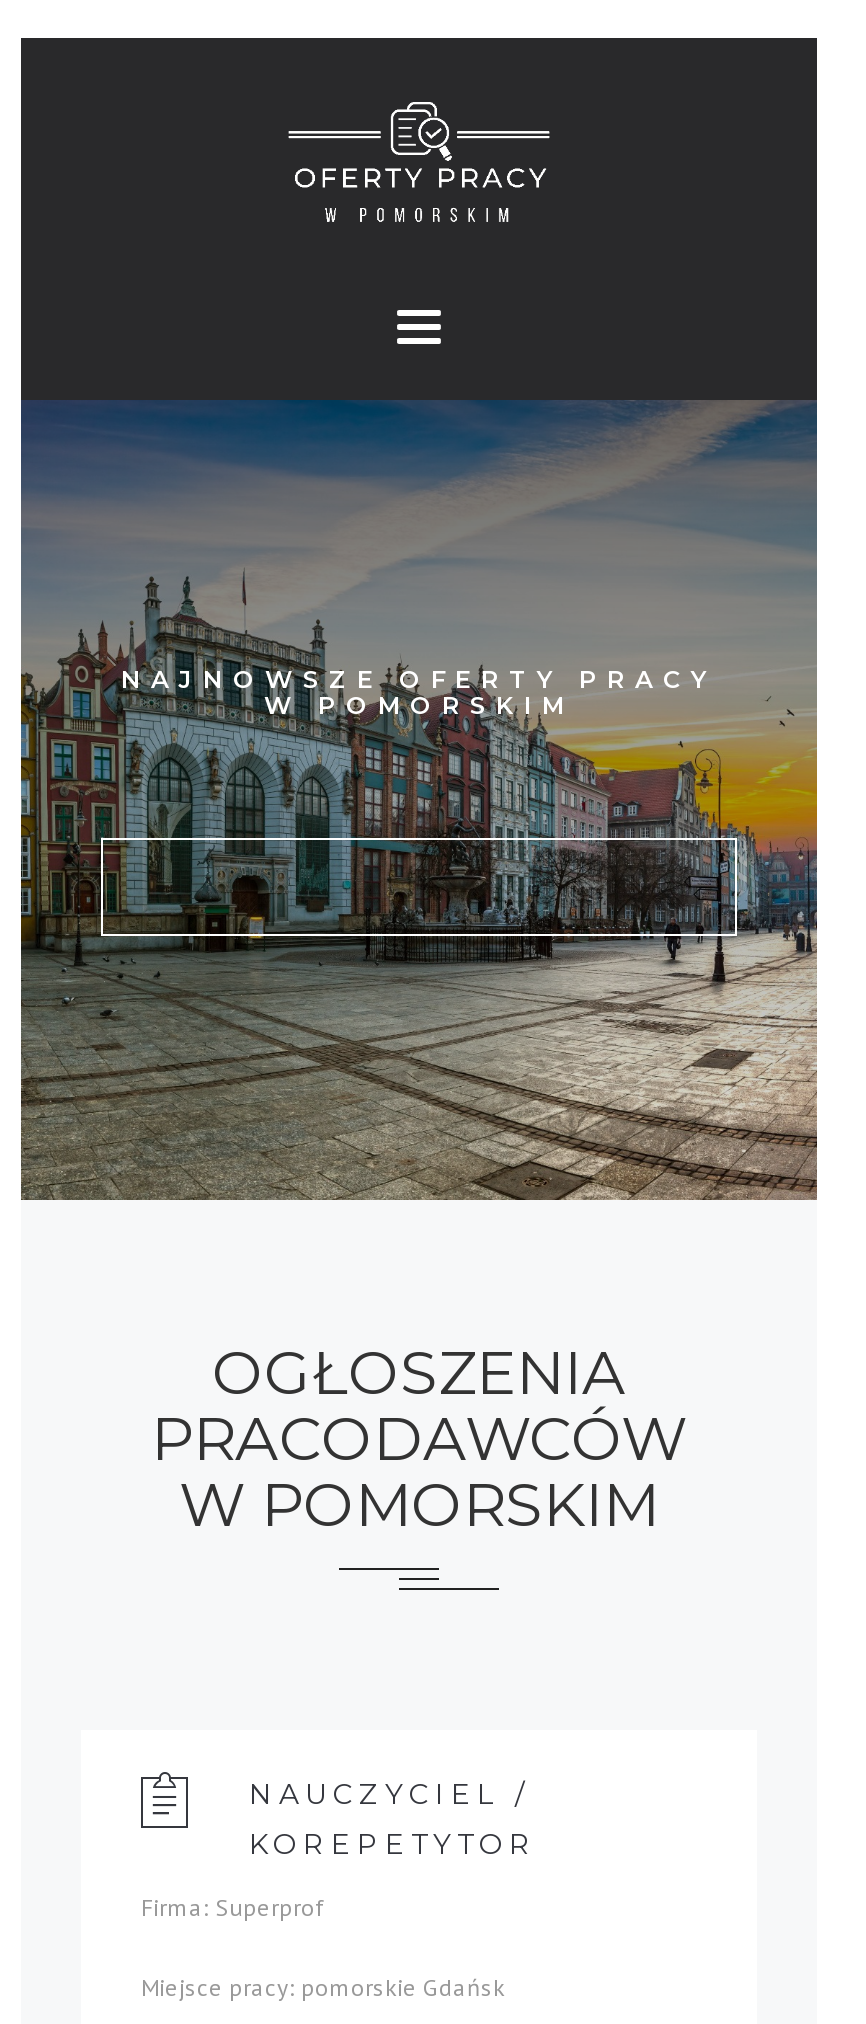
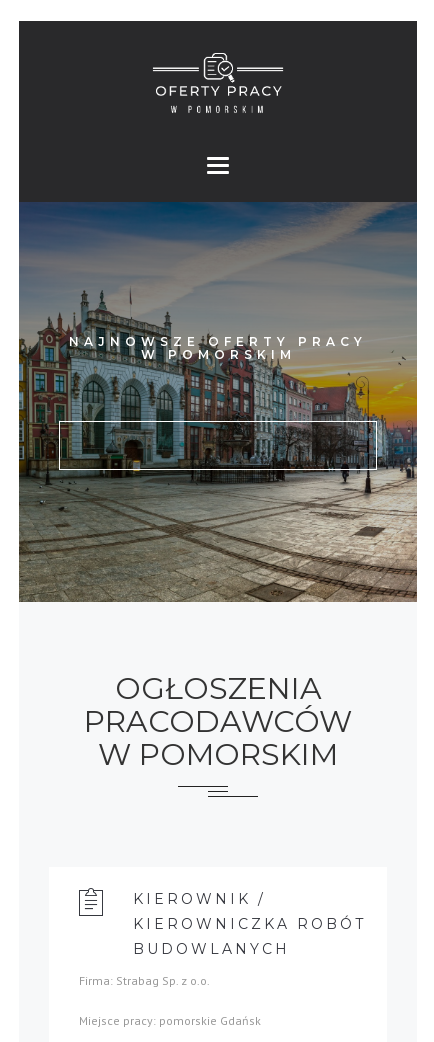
[249,1777,537,1863] NAUCZYCIEL / | KOREPETYTOR -> [133,890,366,958] KIEROWNIK / | KIEROWNICZKA ROBÓT | BUDOWLANYCH
[141,1893,323,1923] Firma: Superprof -> [79,973,210,988] Firma: Strabag Sp. z o.o.

